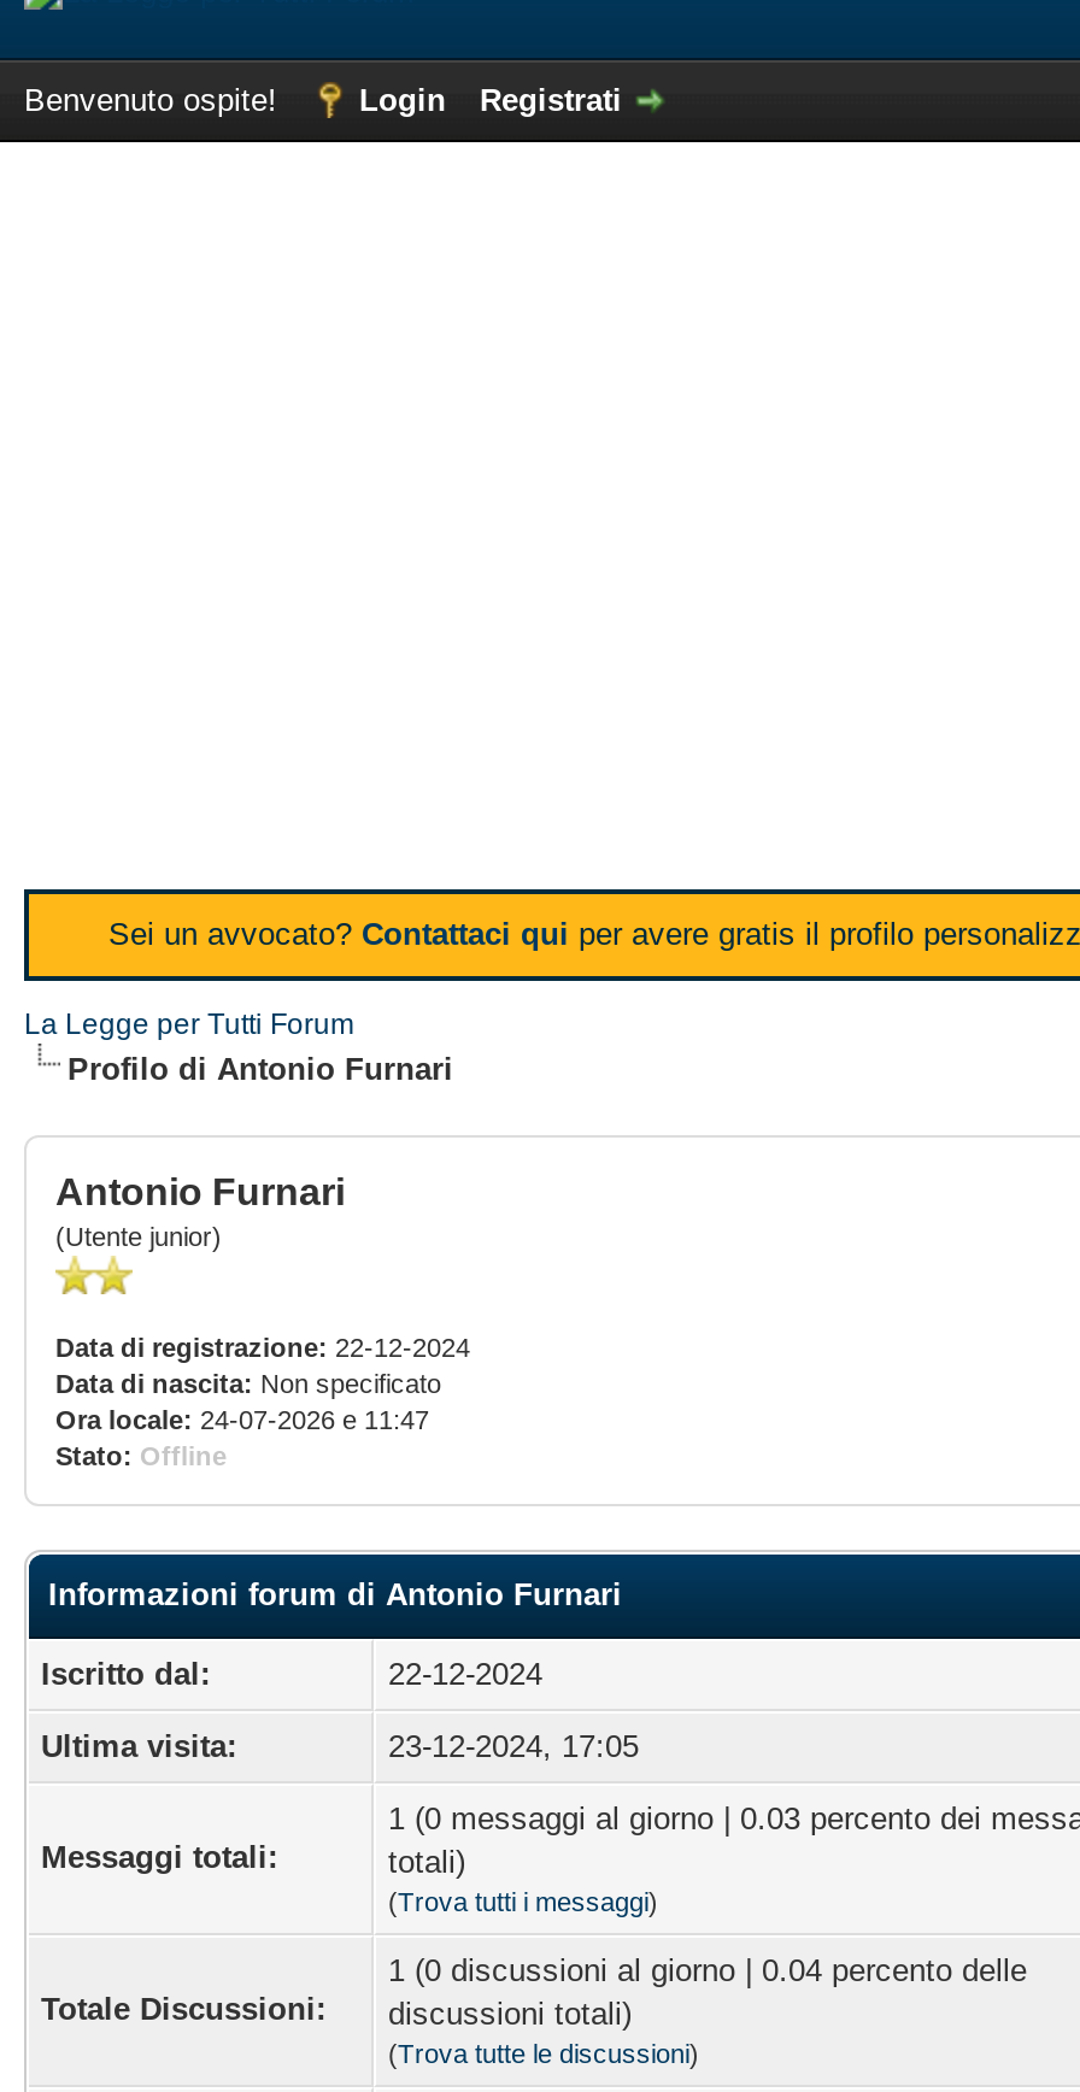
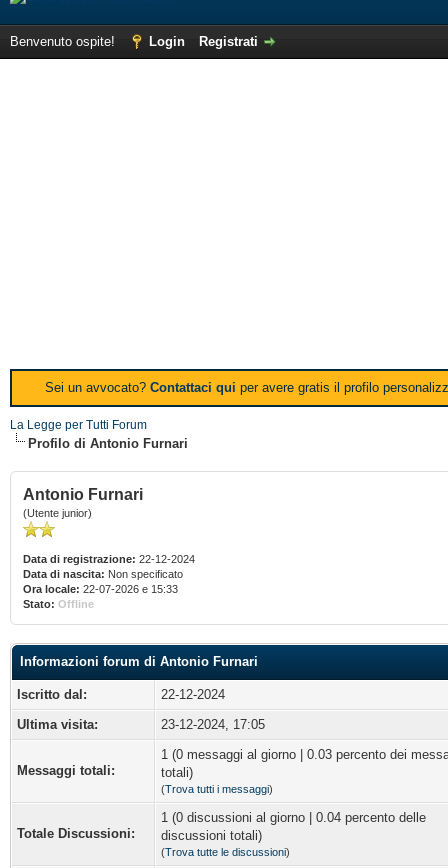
[55,1405,429,1434] Ora locale: 24-07-2026 e 11:47 -> [23,583,178,595] Ora locale: 22-07-2026 e 15:33

